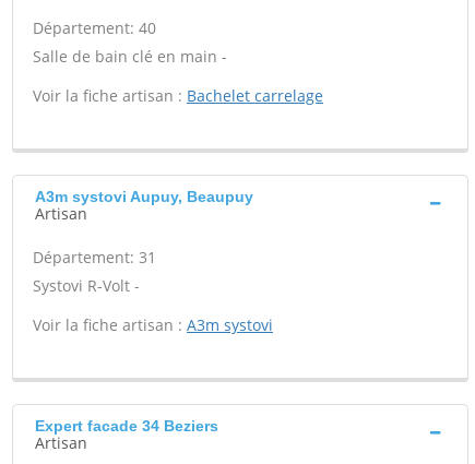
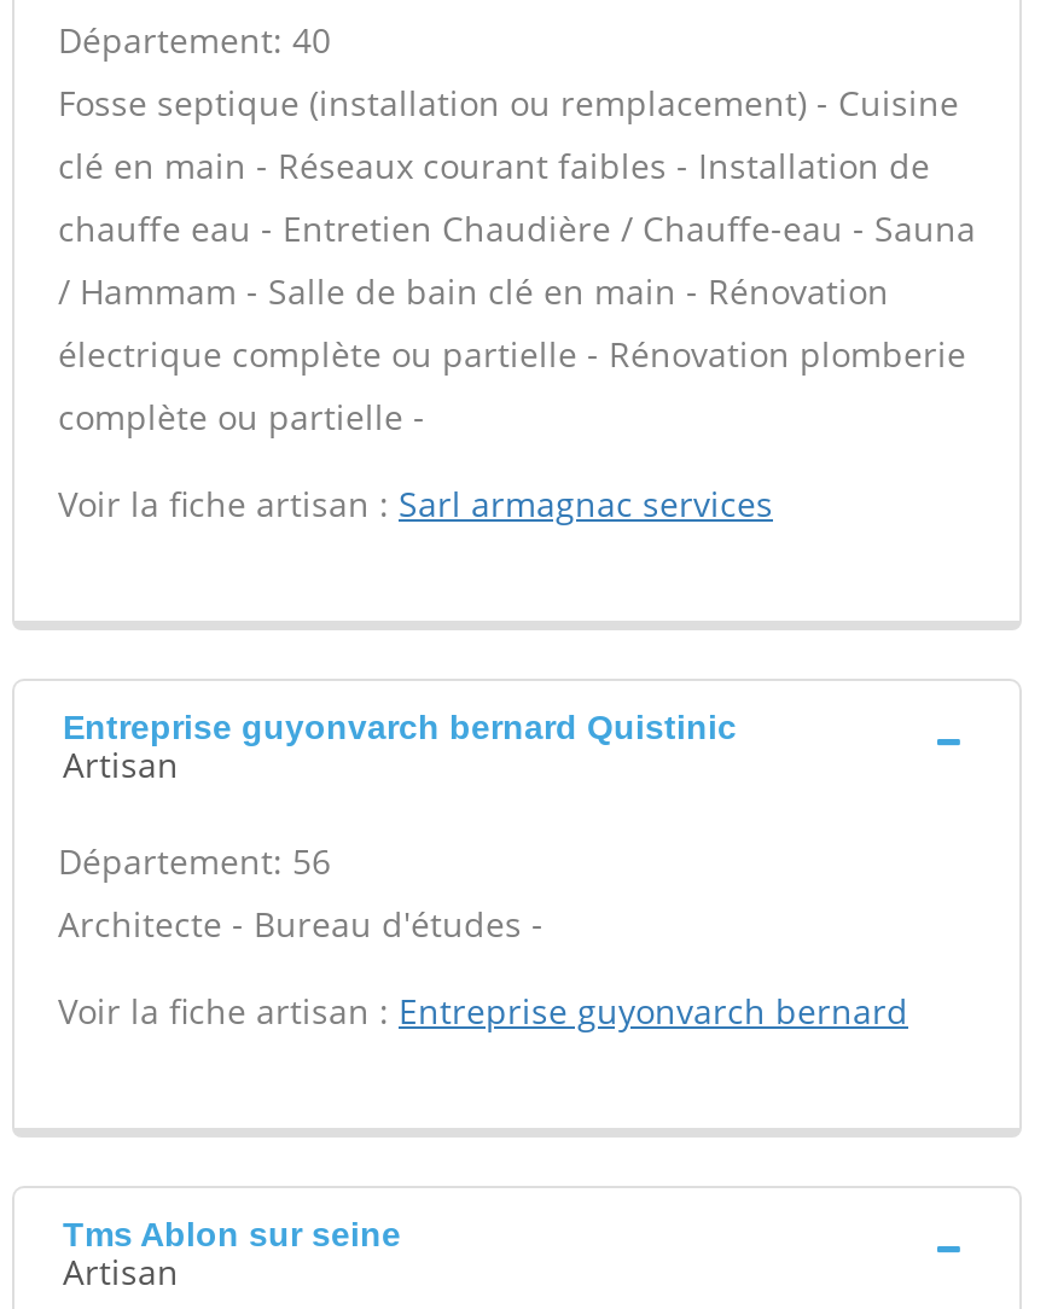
[33,46,227,67] Salle de bain clé en main - -> [58,80,976,440] Fosse septique (installation ou remplacement) - Cuisine | clé en main - Réseaux courant faibles - Installation de | chauffe eau - Entretien Chaudière / Chauffe-eau - Sauna | / Hammam - Salle de bain clé en main - Rénovation | électrique complète ou partielle - Rénovation plomberie | complète ou partielle -
[33,85,323,106] Voir la fiche artisan : Bachelet carrelage -> [58,481,773,526] Voir la fiche artisan : Sarl armagnac services
[35,188,253,205] A3m systovi Aupuy, Beaupuy -> [63,708,737,746] Entreprise guyonvarch bernard Quistinic
[33,247,156,296] Département: 31 | Systovi R-Volt - -> [58,838,544,947] Département: 56 | Architecte - Bureau d'études -
[33,314,273,335] Voir la fiche artisan : A3m systovi -> [58,988,908,1034] Voir la fiche artisan : Entreprise guyonvarch bernard
[35,417,218,435] Expert facade 34 Beziers -> [63,1215,401,1253] Tms Ablon sur seine

